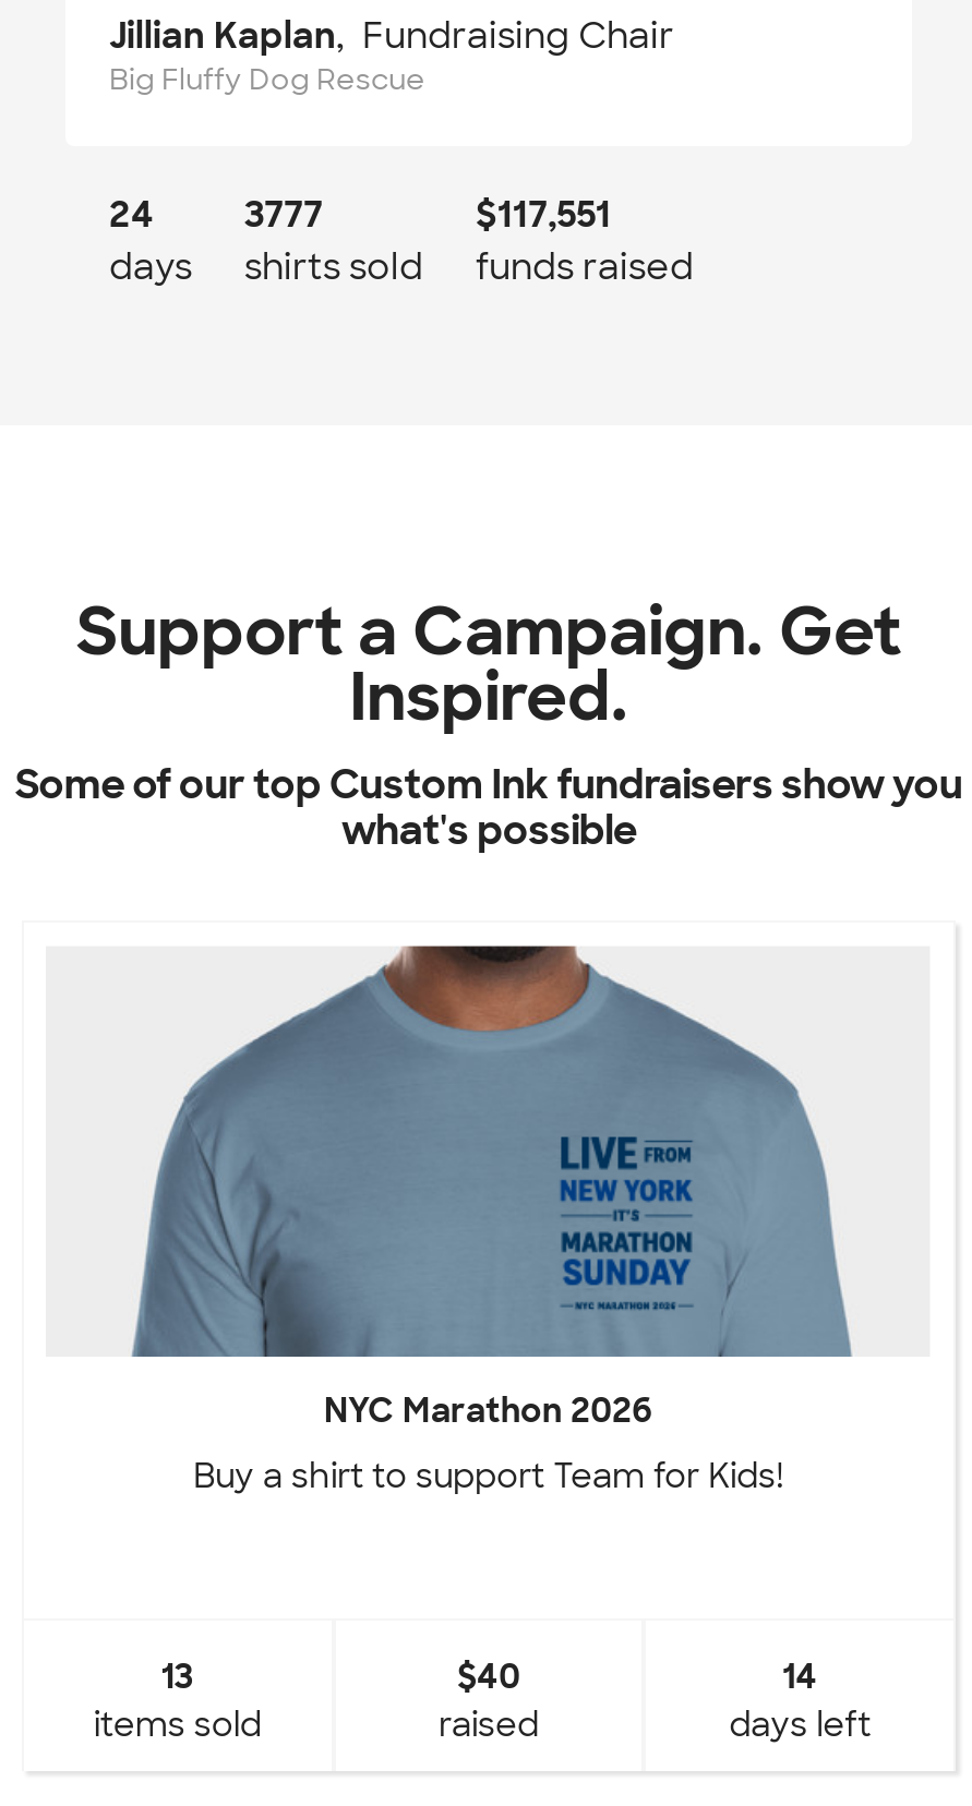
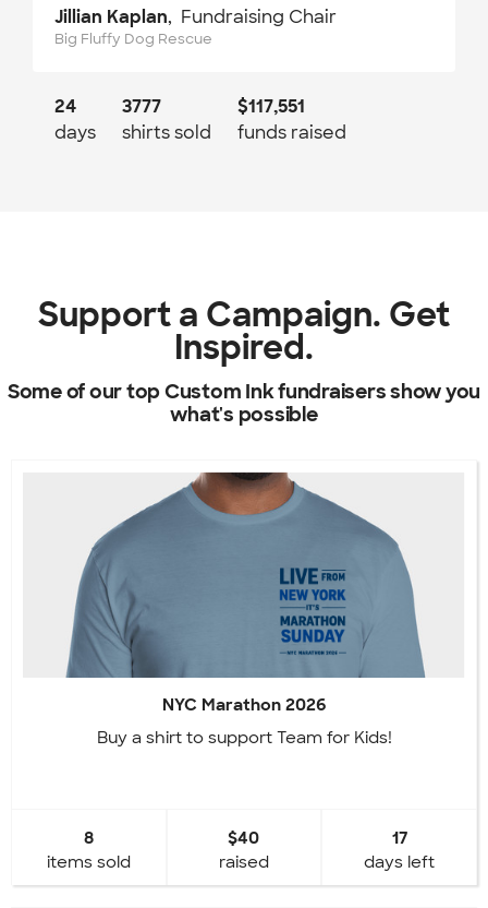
[161,1654,194,1698] 13 -> [84,828,93,850] 8
[782,1654,817,1698] 14 -> [392,828,407,850] 17

